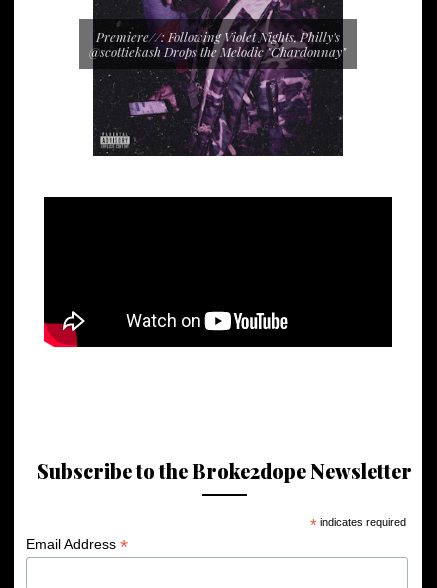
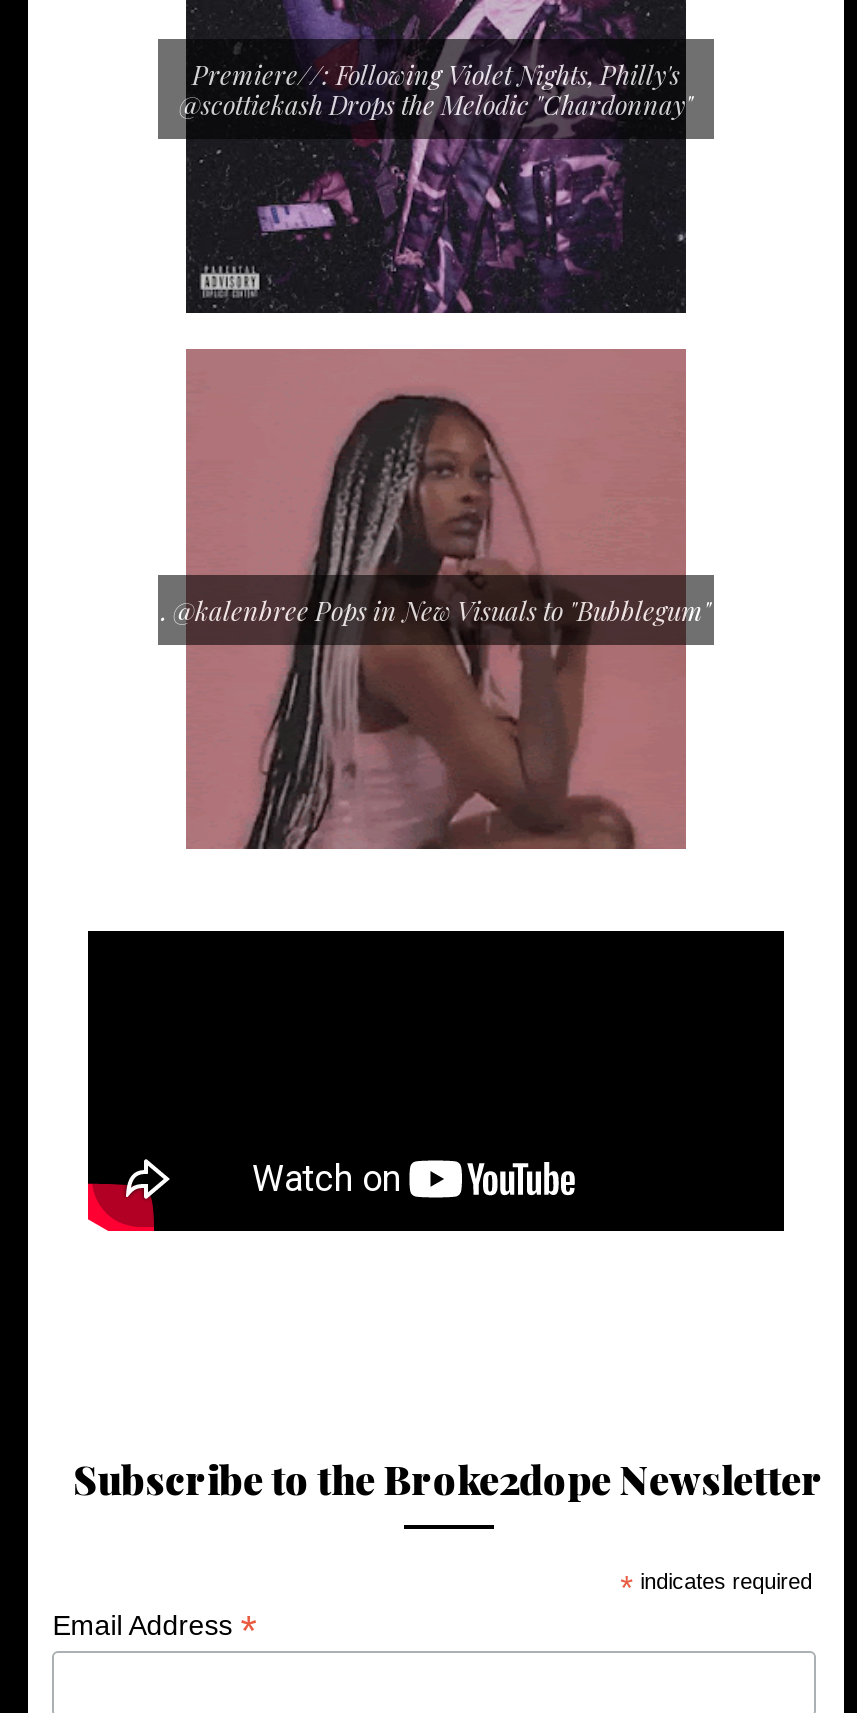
none -> [158,642,714,850] [image]
none -> [161,348,711,627] [image] | . @kalenbree Pops in New Visuals to "Bubblegum"

